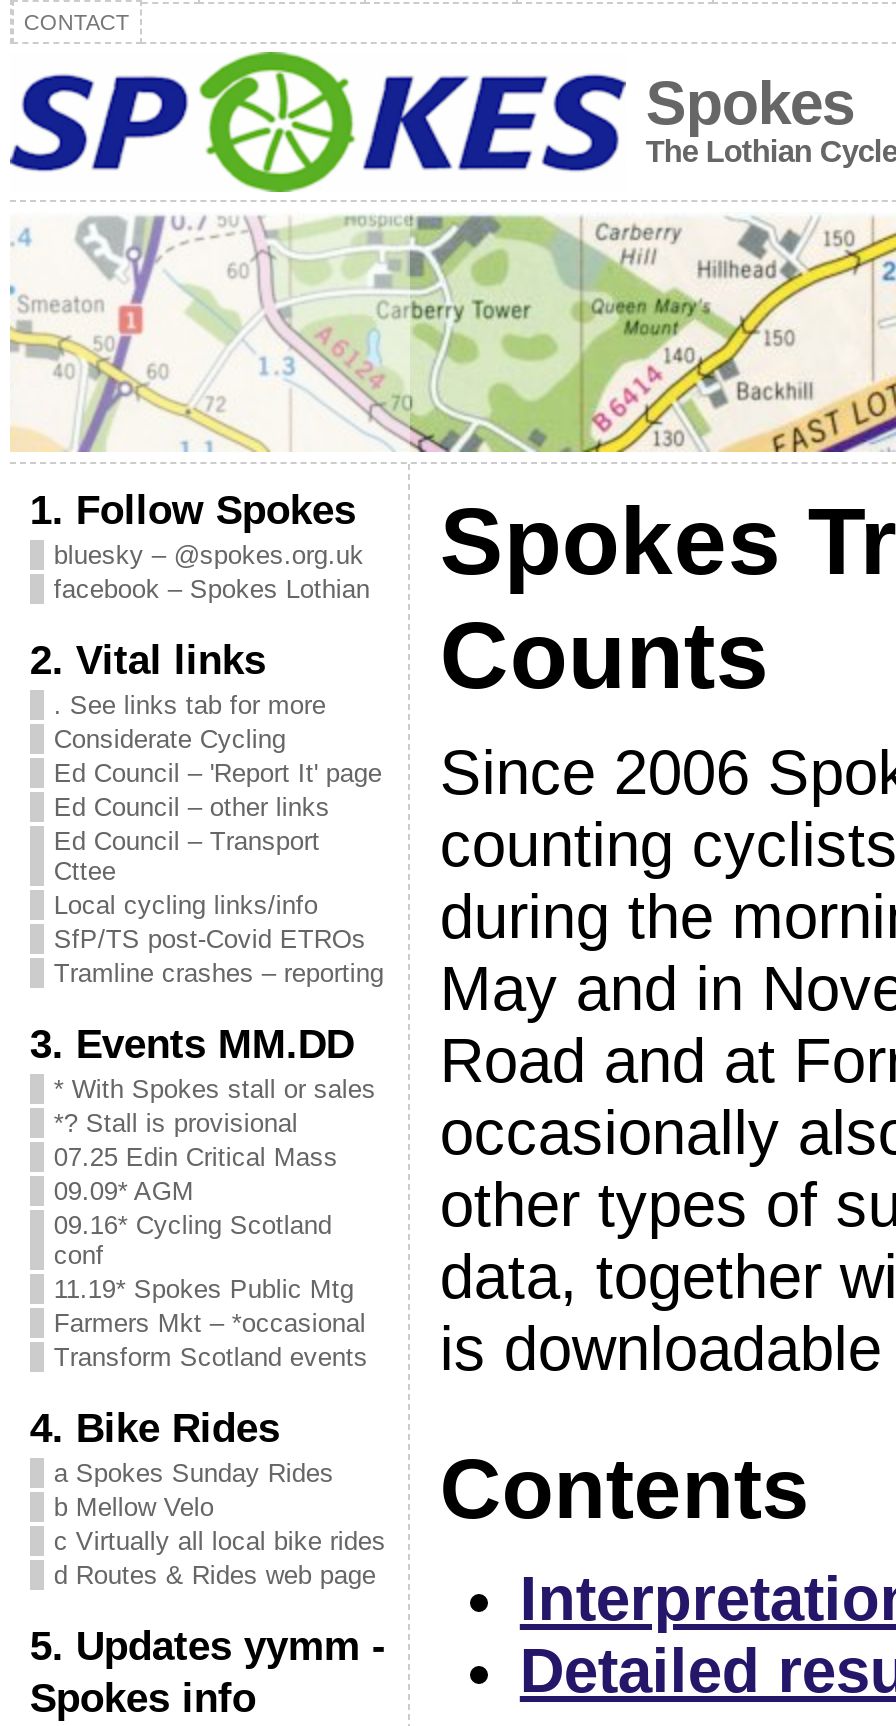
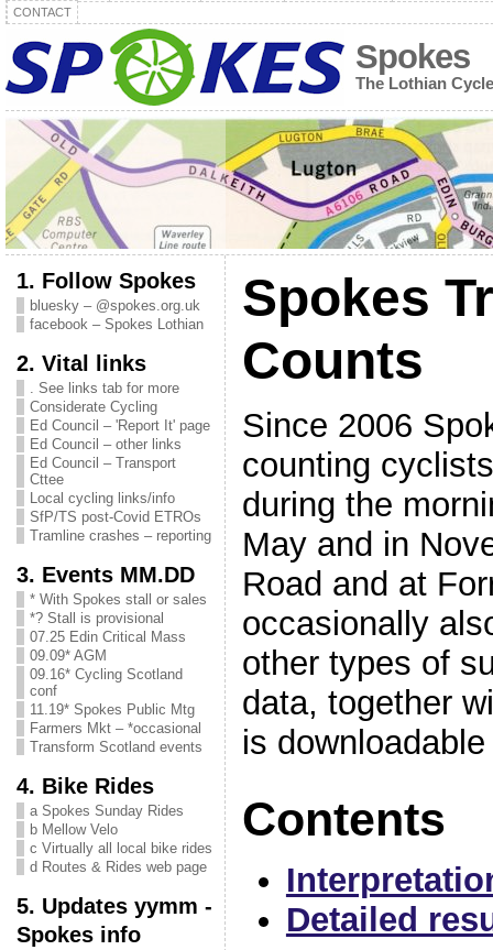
[8,216,890,454] [image] -> [6,119,490,250] [image]

